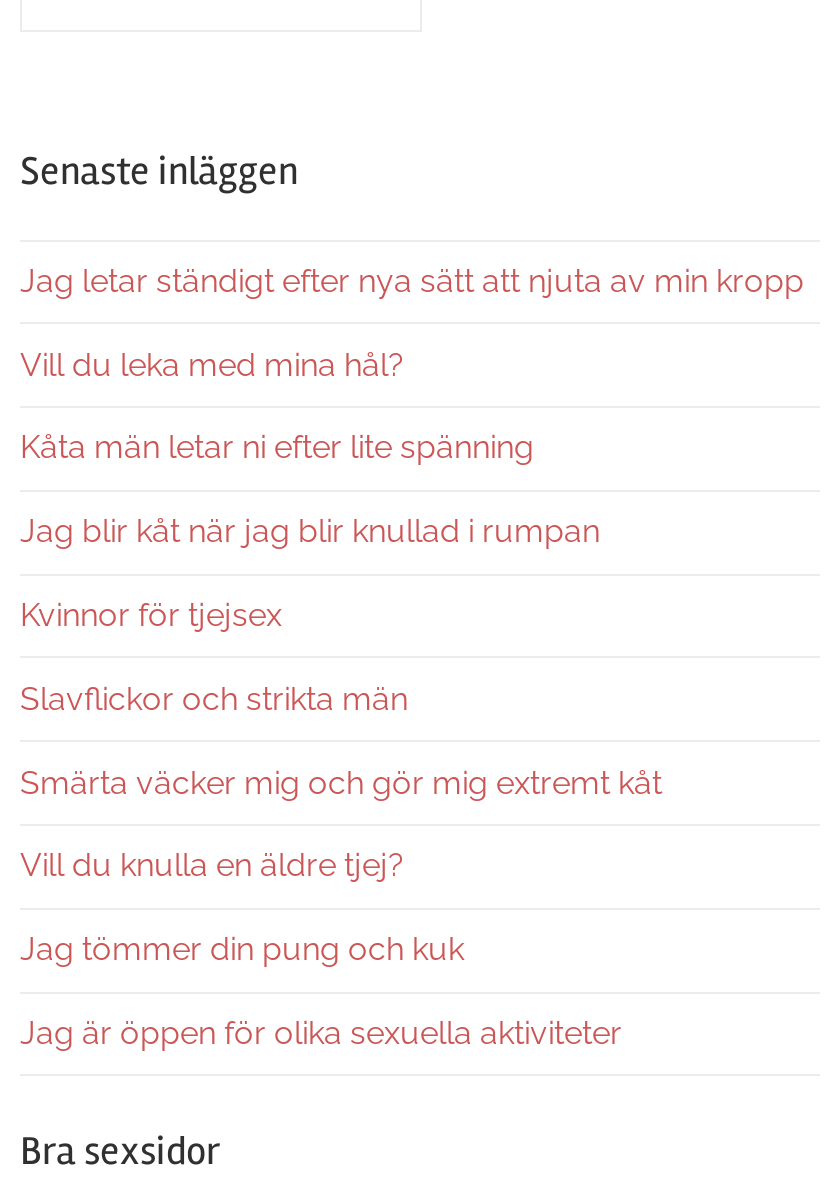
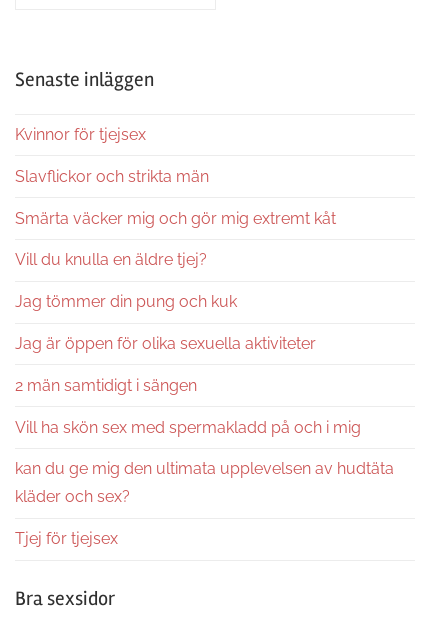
[20,262,804,551] Jag letar ständigt efter nya sätt att njuta av min kropp | Vill du leka med mina hål? | Kåta män letar ni efter lite spänning | Jag blir kåt när jag blir knullad i rumpan -> none
moved [20,596,662,1052] -> [15,125,336,353]: Kvinnor för tjejsex | Slavflickor och strikta män | Smärta väcker mig och gör mig extremt kåt | Vill du knulla en äldre tjej? | Jag tömmer din pung och kuk | Jag är öppen för olika sexuella aktiviteter
none -> [15,376,394,548] 2 män samtidigt i sängen | Vill ha skön sex med spermakladd på och i mig | kan du ge mig den ultimata upplevelsen av hudtäta | kläder och sex? | Tjej för tjejsex

